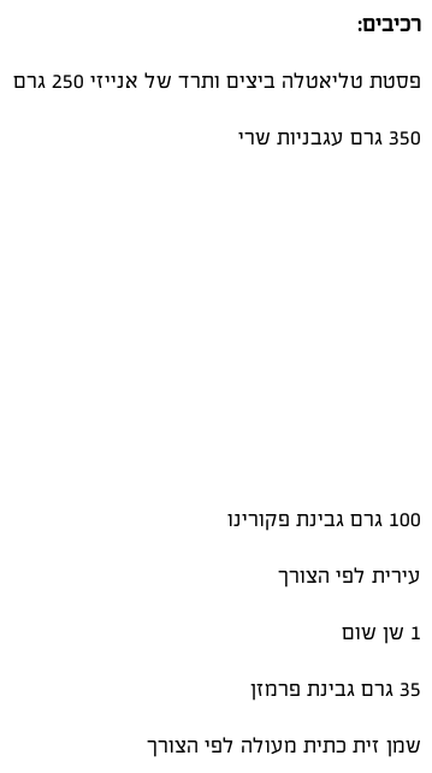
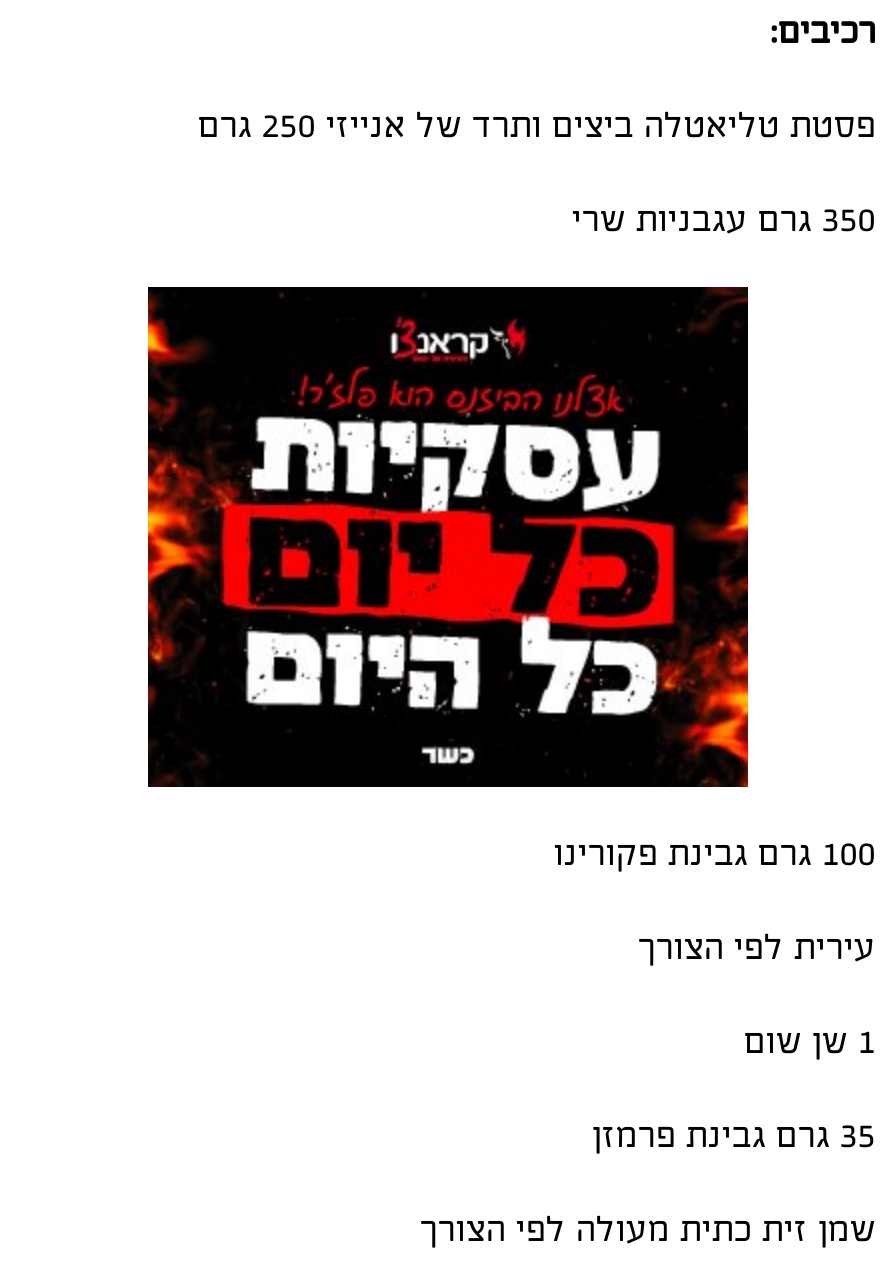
none -> [146,285,750,789] [image]

